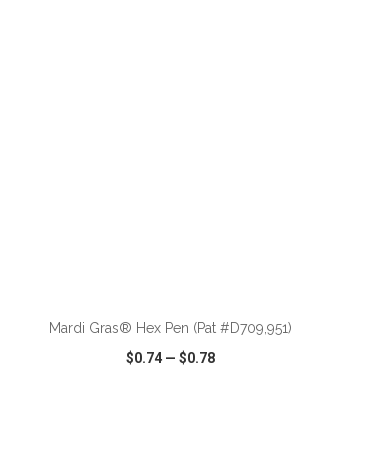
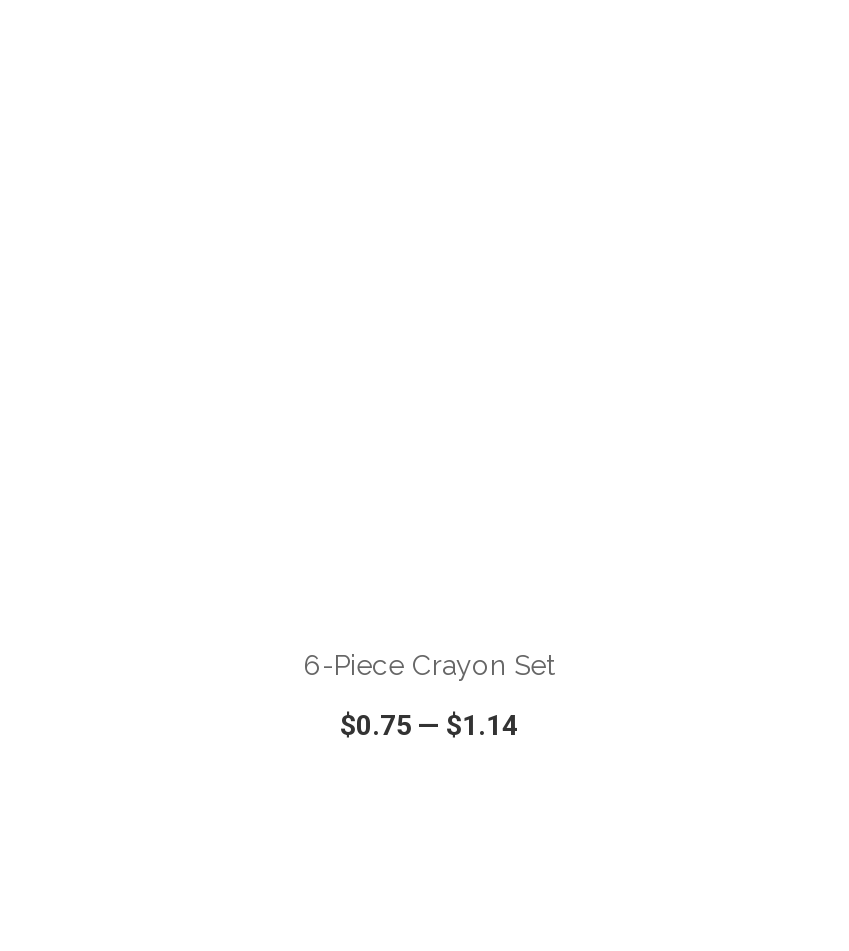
[48,320,291,336] Mardi Gras® Hex Pen (Pat #D709,951) -> [304,649,554,681] 6-Piece Crayon Set
[125,350,214,366] $0.74 — $0.78 -> [340,709,518,741] $0.75 — $1.14

